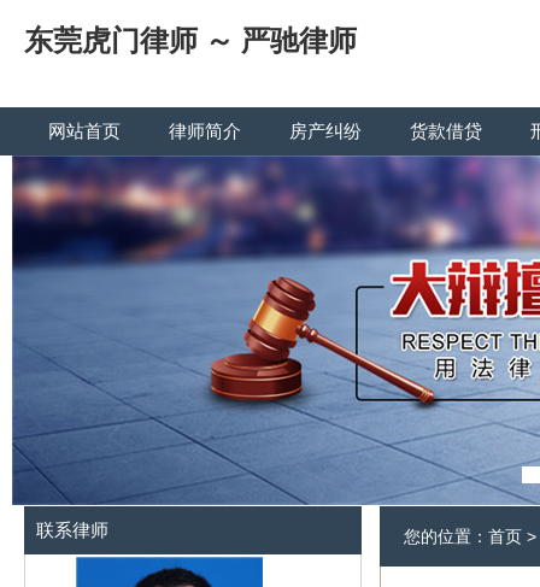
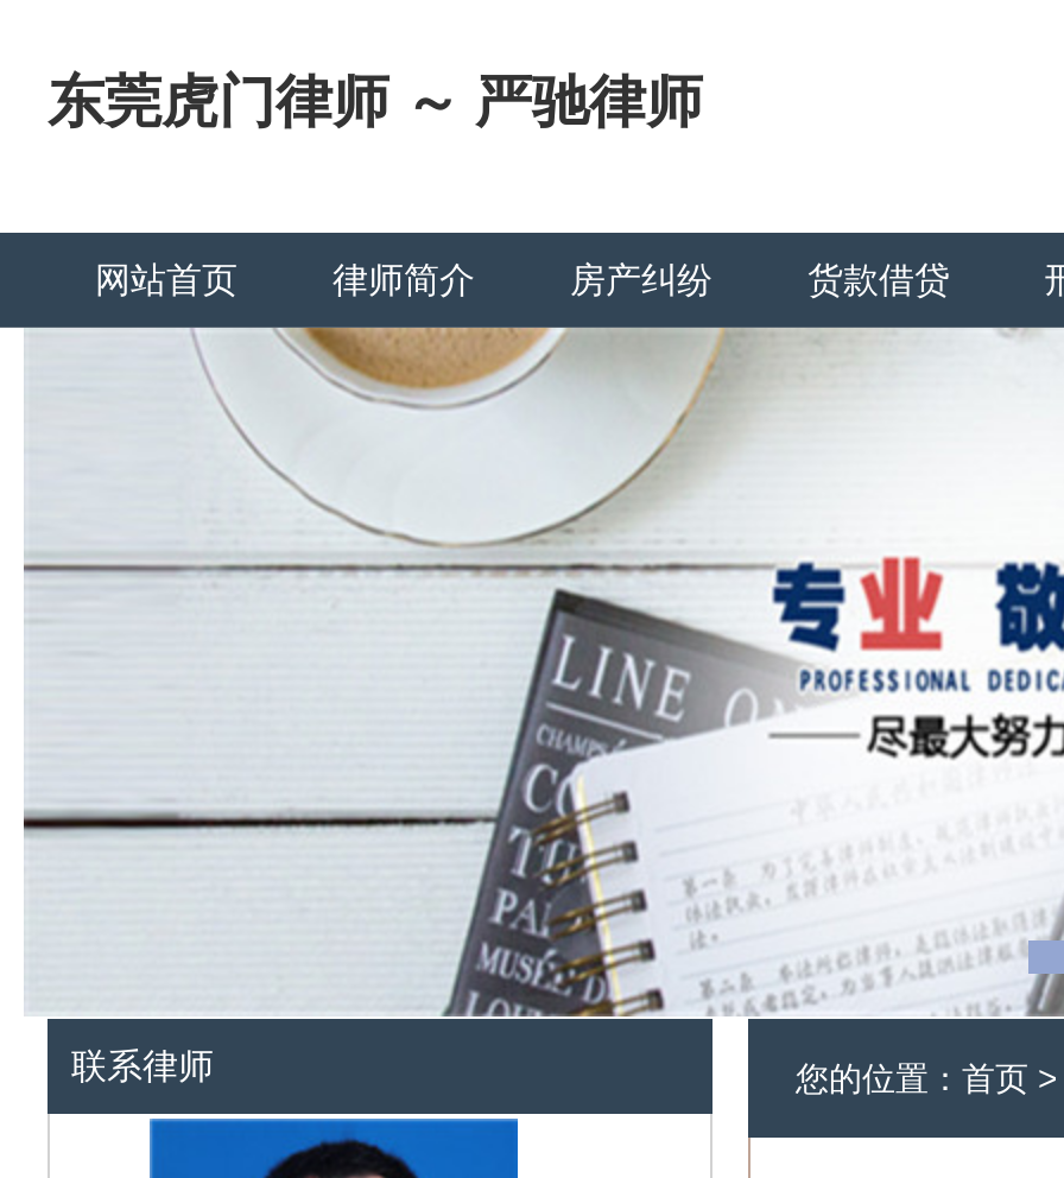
[11,155,536,506] [image] -> [21,325,1057,1019] [image]

